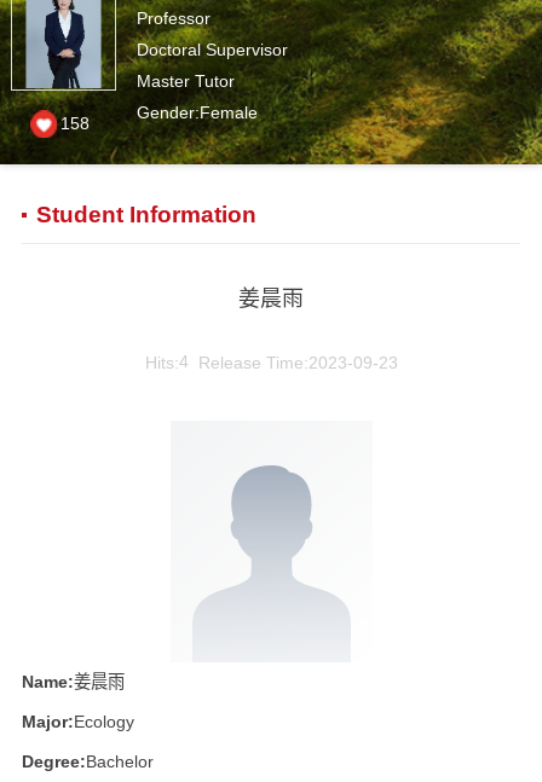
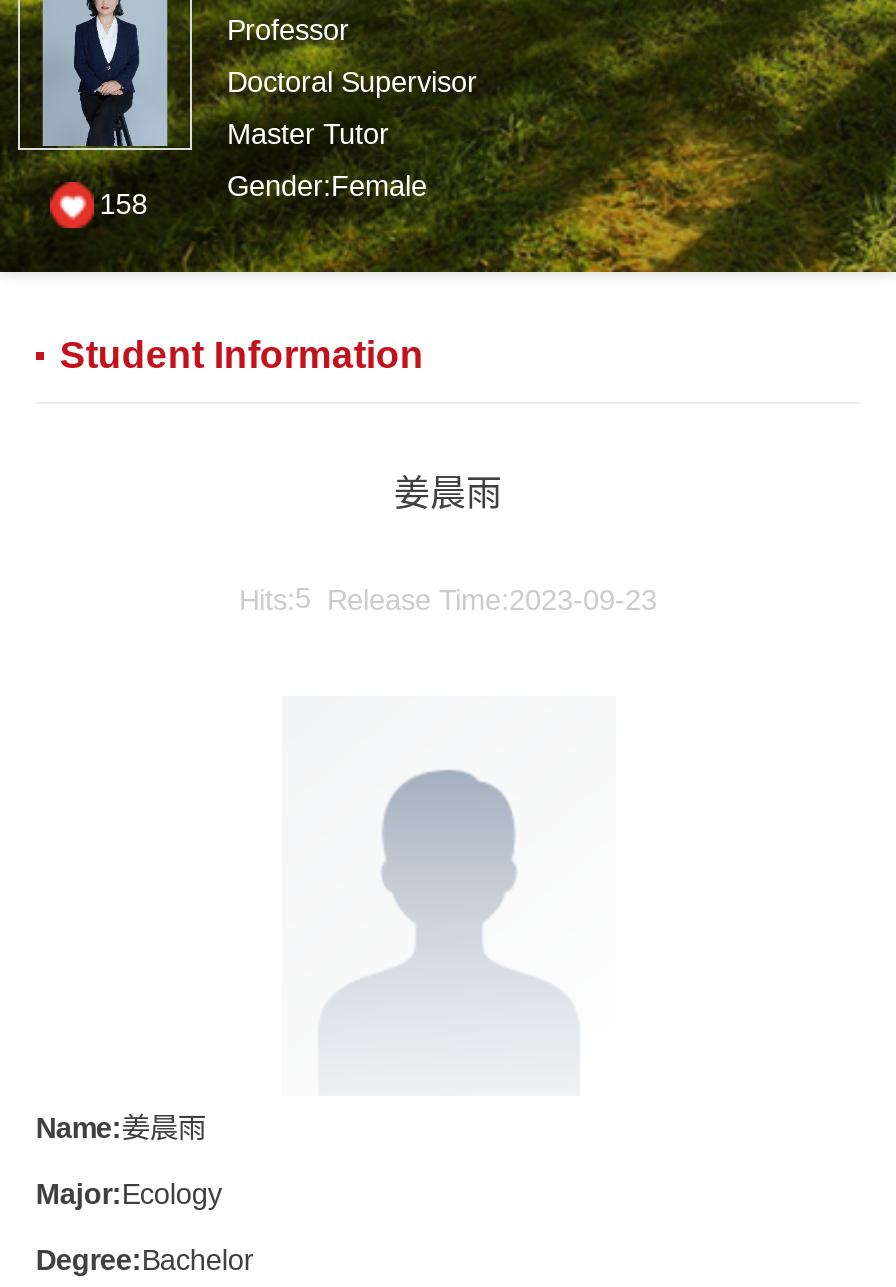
[145,352,397,372] Hits:4 Release Time:2023-09-23 -> [239,583,657,615] Hits:5 Release Time:2023-09-23

